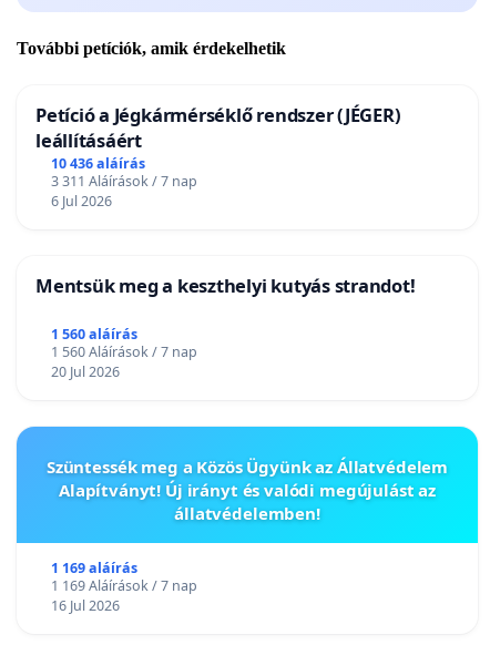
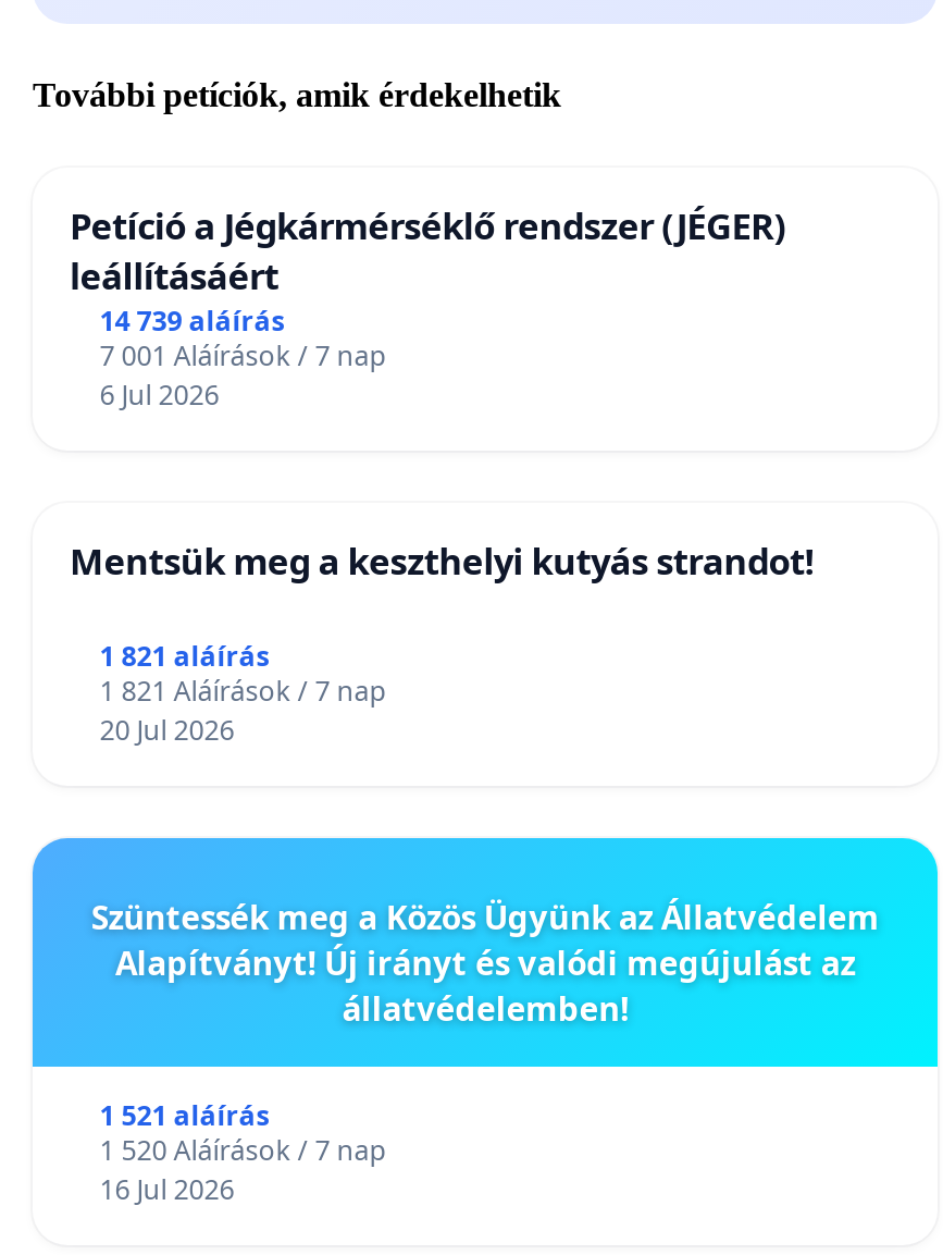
[51,154,145,173] 10 436 aláírás -> [100,303,285,340] 14 739 aláírás
[51,172,197,191] 3 311 Aláírások / 7 nap -> [100,338,387,375] 7 001 Aláírások / 7 nap
[51,325,137,344] 1 560 aláírás -> [100,638,269,675] 1 821 aláírás
[51,343,197,361] 1 560 Aláírások / 7 nap -> [100,673,387,710] 1 821 Aláírások / 7 nap
[51,559,137,578] 1 169 aláírás -> [100,1097,269,1134] 1 521 aláírás
[51,576,197,595] 1 169 Aláírások / 7 nap -> [100,1132,387,1169] 1 520 Aláírások / 7 nap

